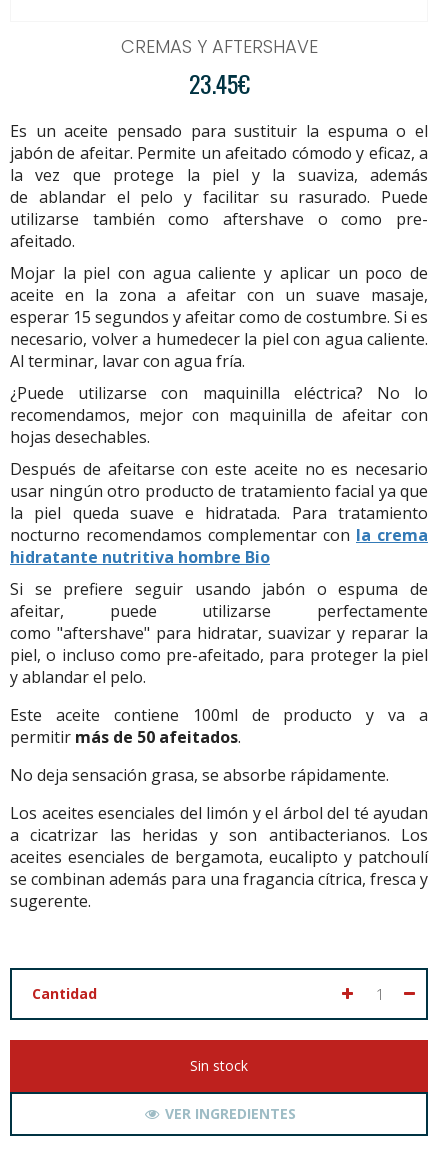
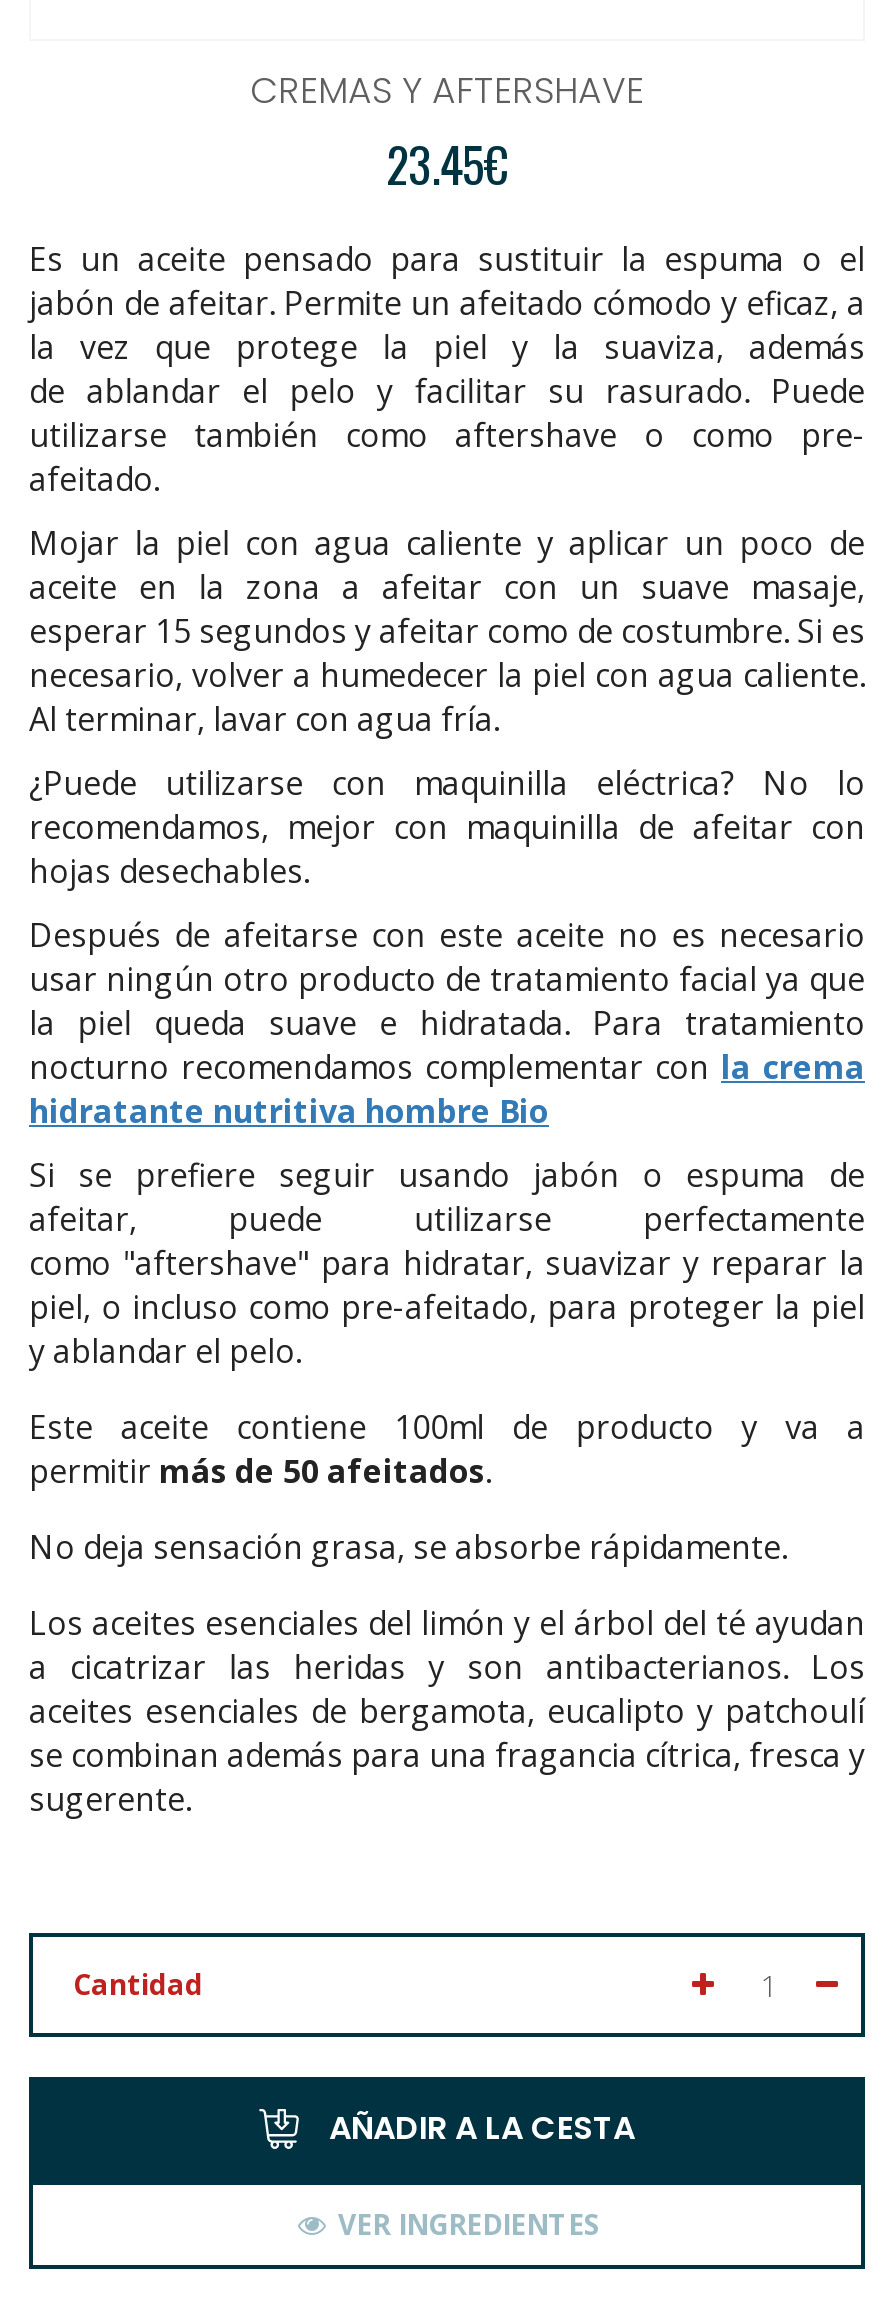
[190,1056,248,1075] Sin stock -> [329,2105,635,2151] AÑADIR A LA CESTA

